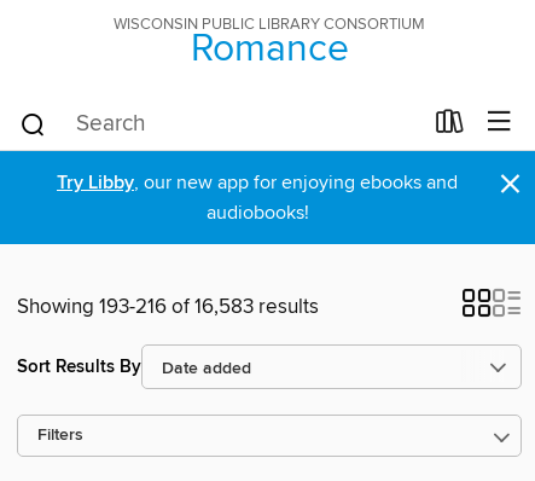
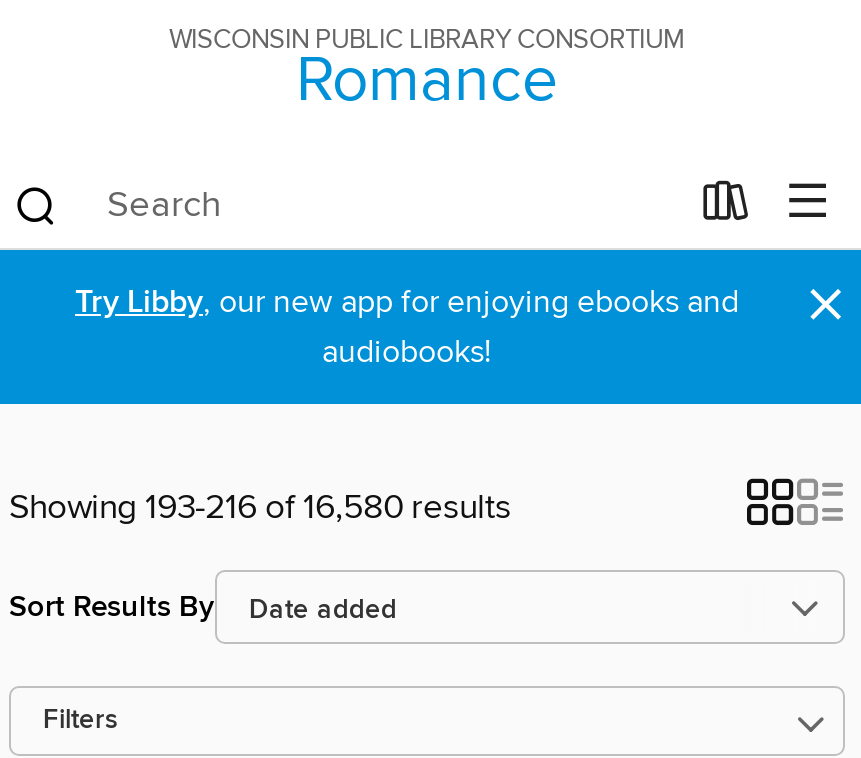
[17,294,319,320] Showing 193-216 of 16,583 results -> [9,486,511,530] Showing 193-216 of 16,580 results

